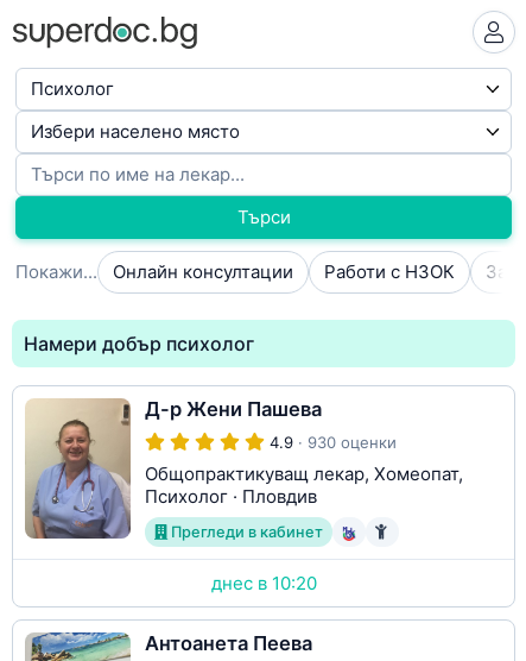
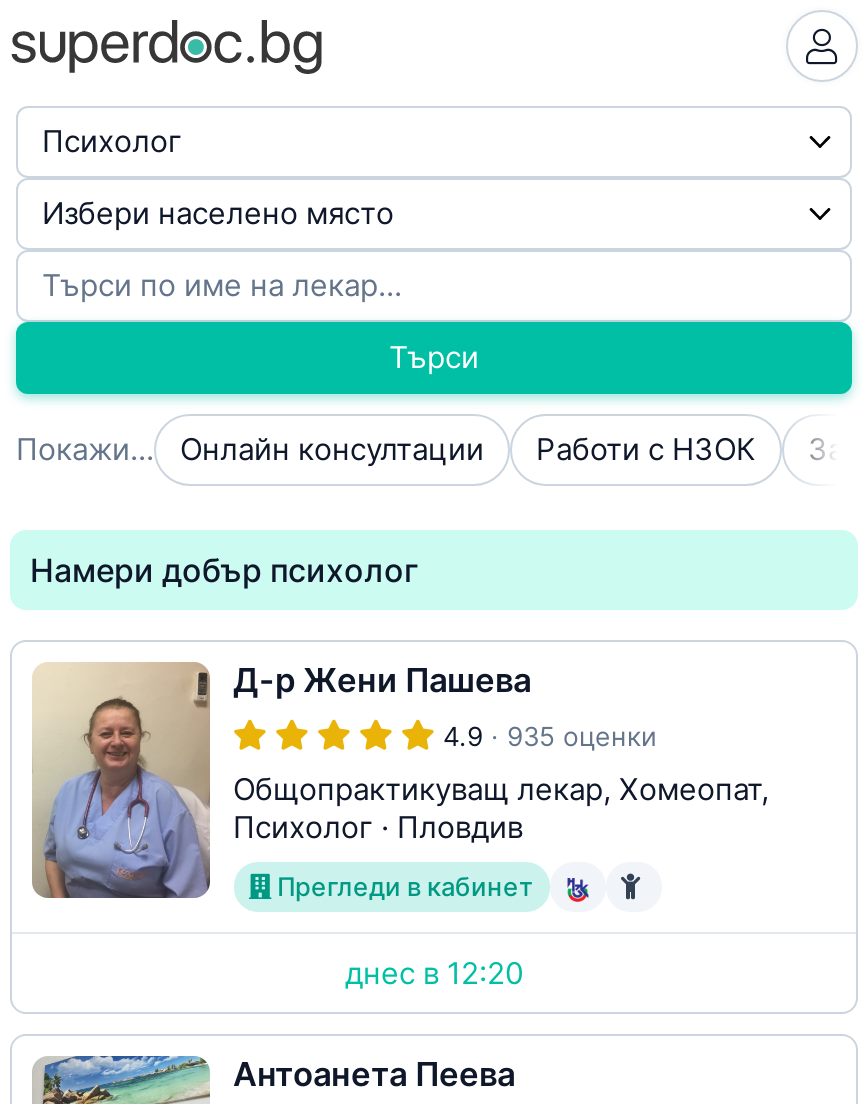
[269,432,396,451] 4.9 · 930 оценки -> [443,719,657,751] 4.9 · 935 оценки
[211,572,316,594] днес в 10:20 -> [345,954,523,992] днес в 12:20

